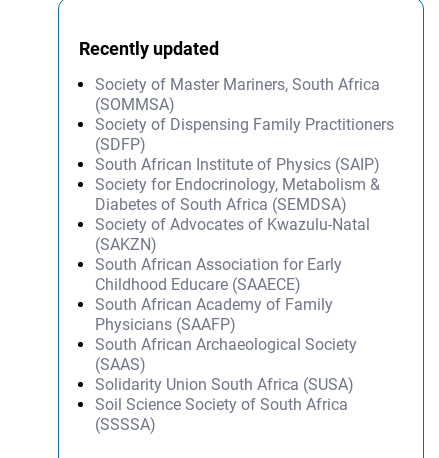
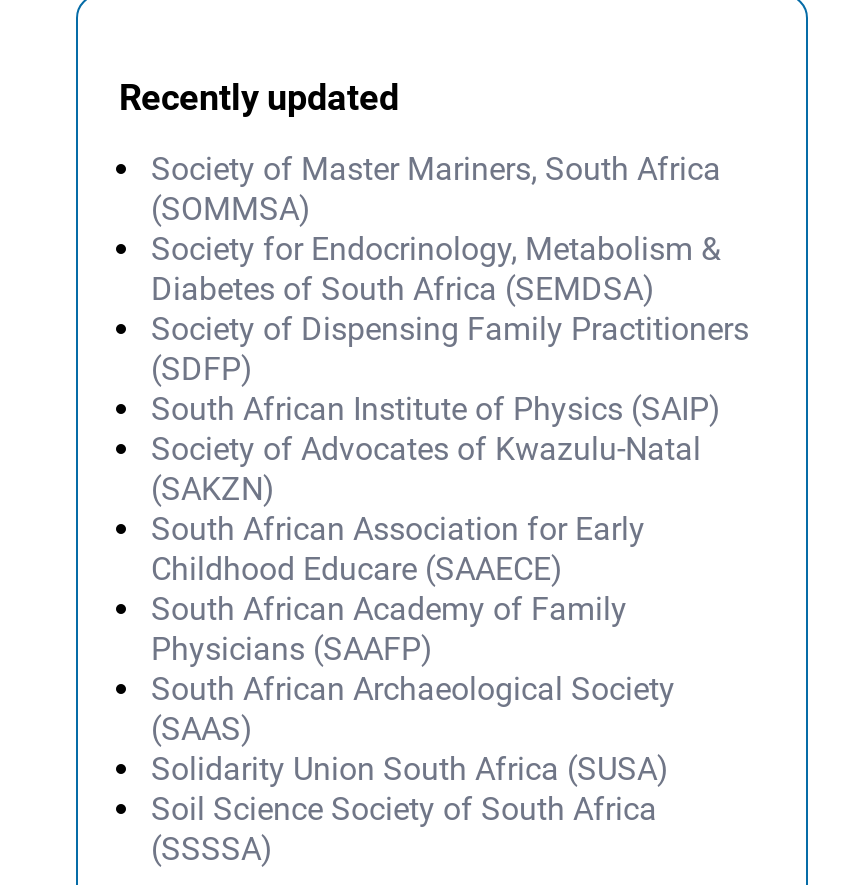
moved [95,114,394,173] -> [151,309,749,427]: Society of Dispensing Family Practitioners | (SDFP) | South African Institute of Physics (SAIP)
moved [95,174,380,213] -> [151,229,721,307]: Society for Endocrinology, Metabolism & | Diabetes of South Africa (SEMDSA)

